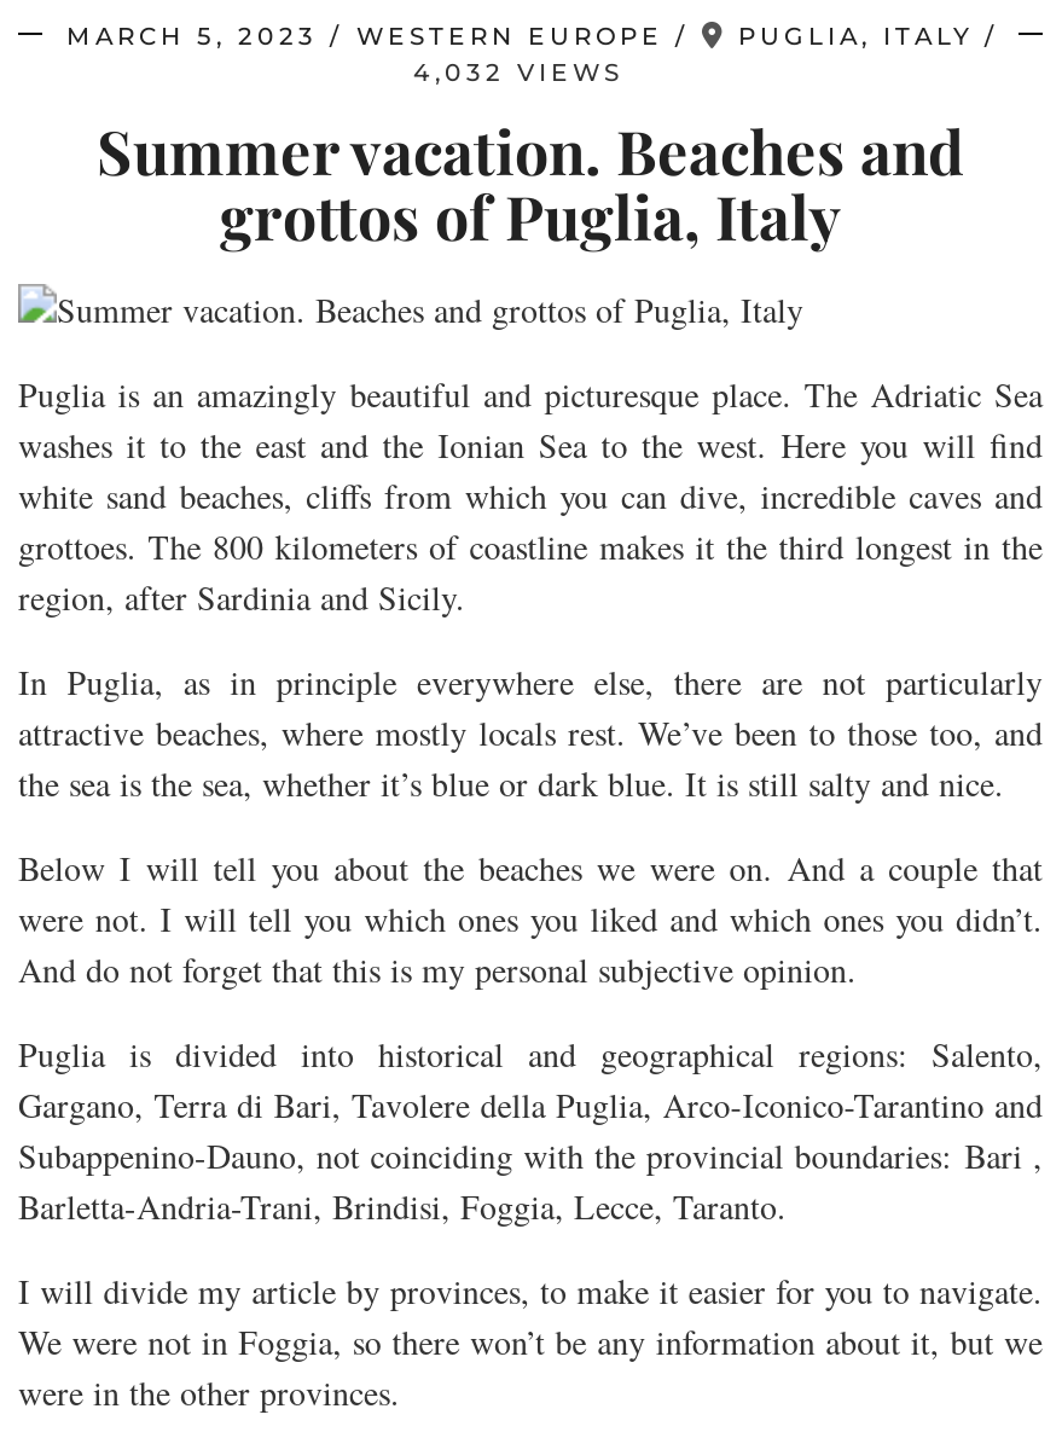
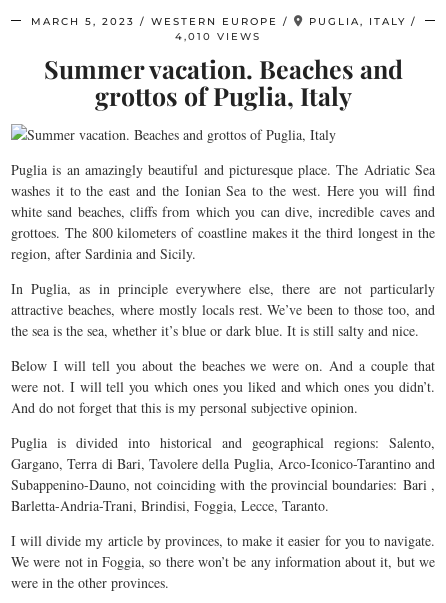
[413,57,623,88] 4,032 VIEWS -> [175,30,261,43] 4,010 VIEWS

